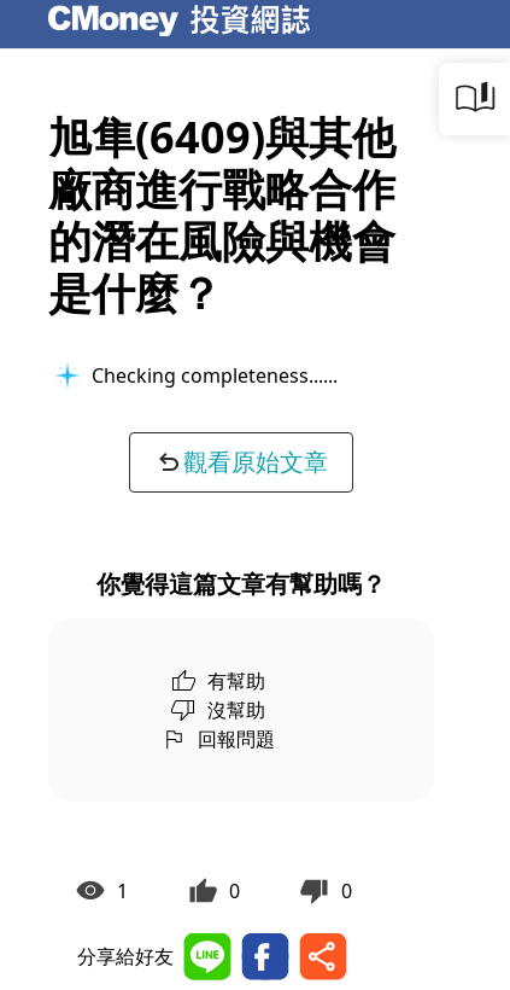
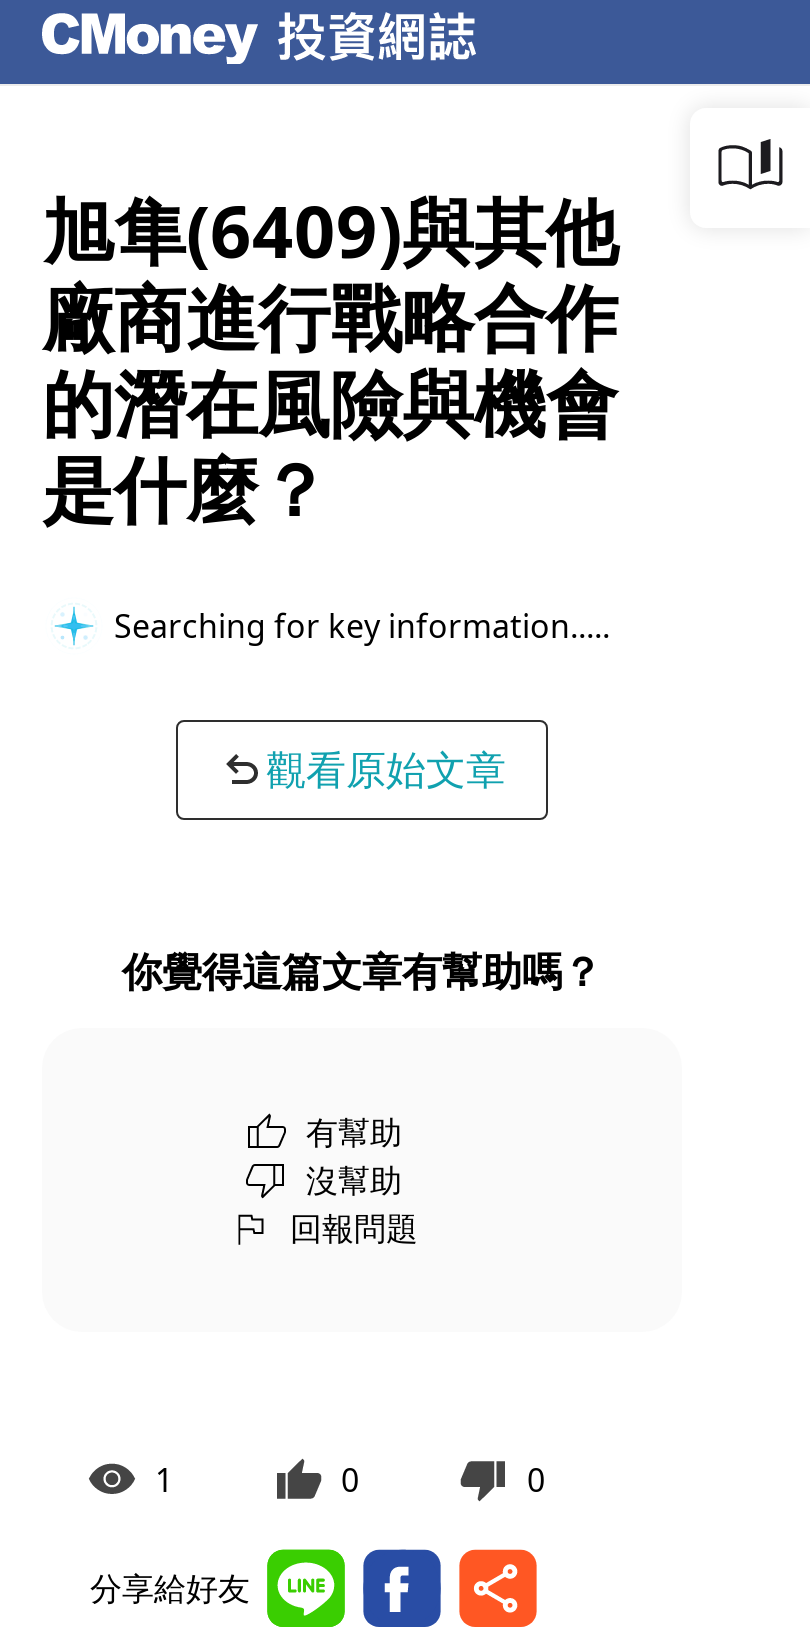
[92,362,323,388] Checking completeness... -> [114,603,594,647] Searching for key information...

